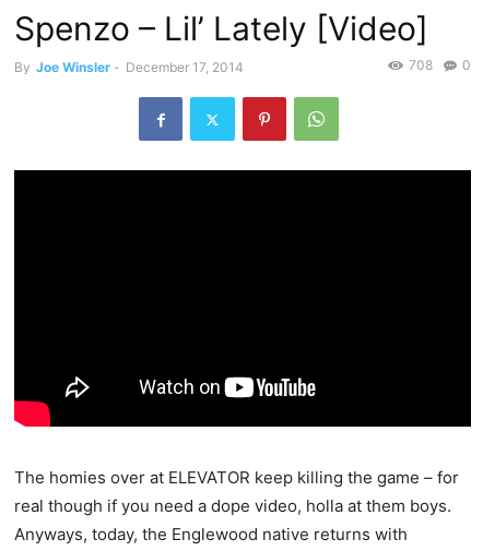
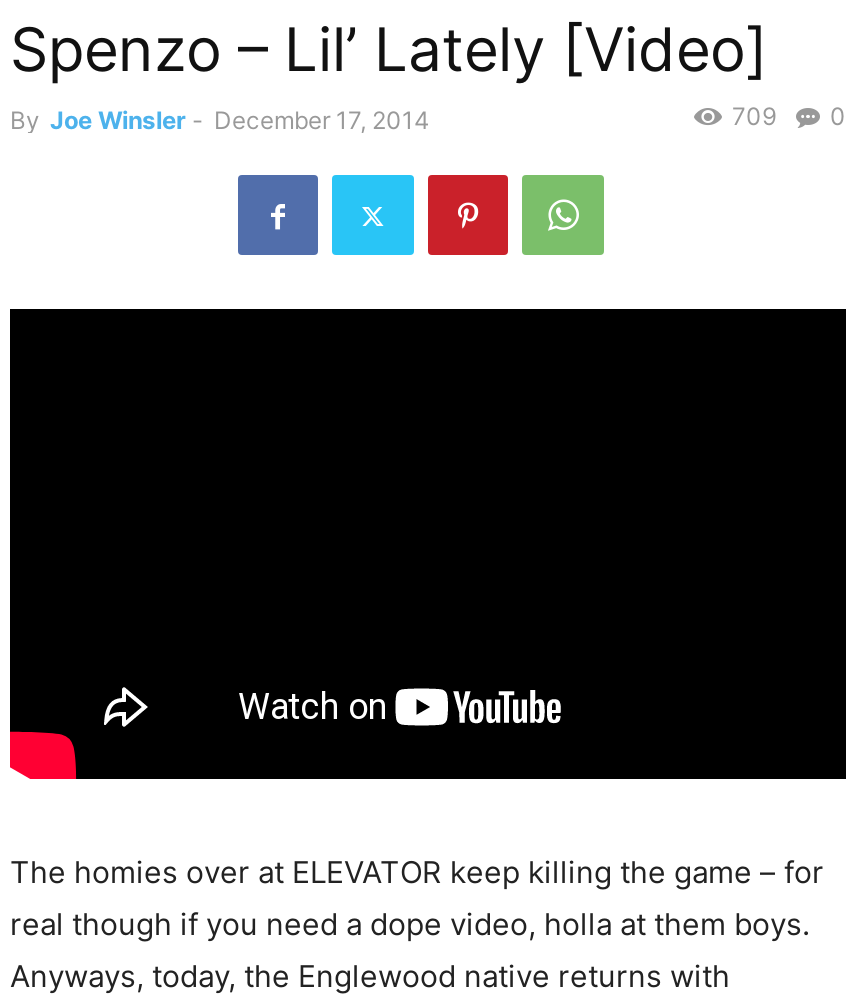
[409,57,471,73] 708 0 -> [732,101,846,131] 709 0

